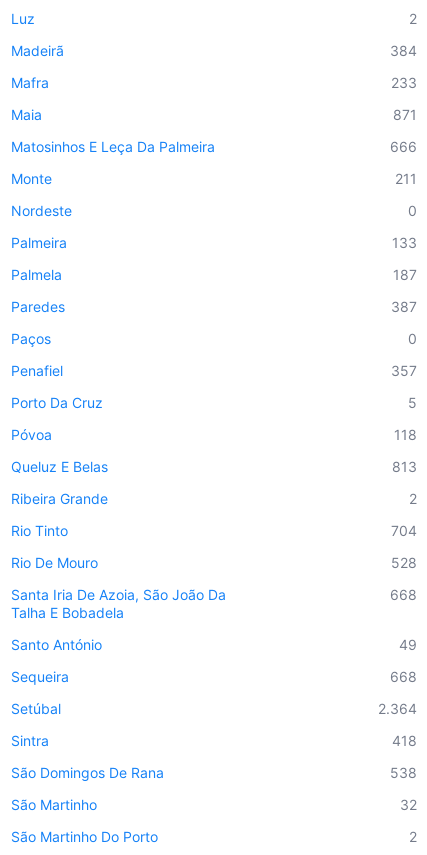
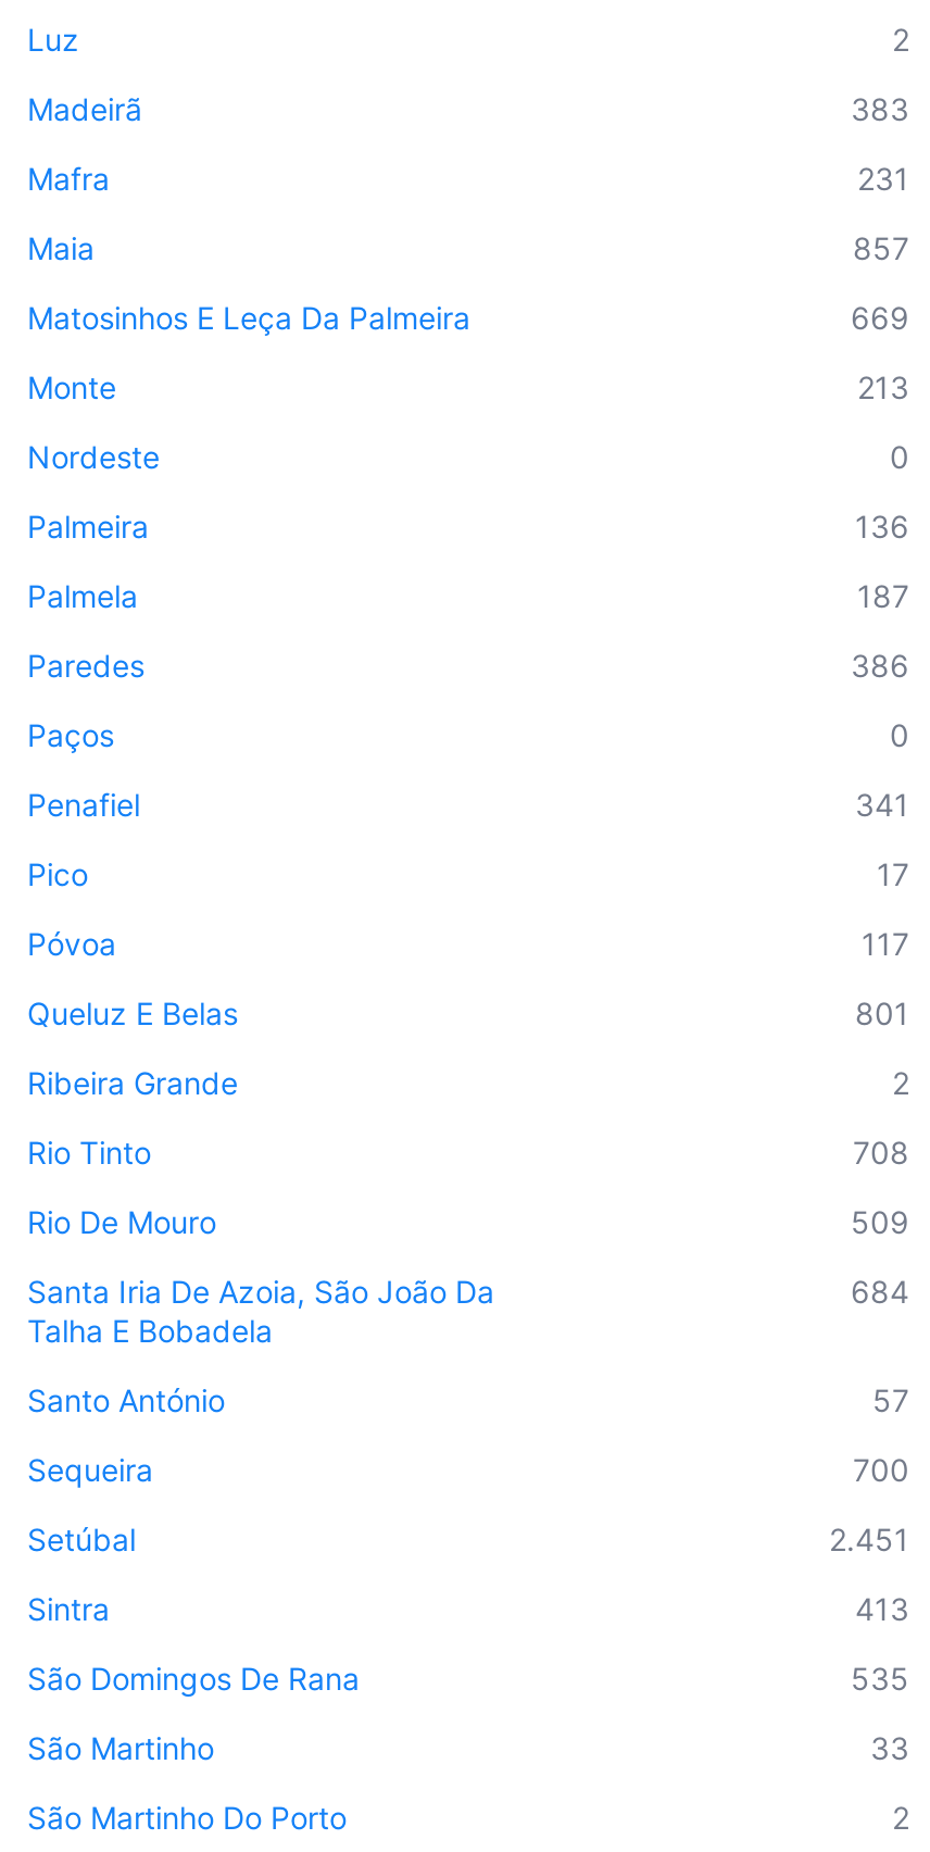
[390,42,417,59] 384 -> [851,89,909,126] 383
[391,74,417,91] 233 -> [857,159,909,196] 231
[393,106,417,123] 871 -> [853,228,909,265] 857
[390,138,417,155] 666 -> [851,298,909,335] 669
[395,170,417,187] 211 -> [857,368,909,405] 213
[392,234,417,251] 133 -> [855,507,909,544] 136
[391,298,417,315] 387 -> [851,646,909,683] 386
[391,362,417,379] 357 -> [855,785,909,822] 341
[11,394,417,411] Porto Da Cruz | 5 -> [27,854,909,891] Pico | 17
[394,426,417,443] 118 -> [862,924,909,961] 117
[392,458,417,475] 813 -> [855,994,909,1031] 801
[391,522,417,539] 704 -> [853,1133,909,1170] 708
[391,554,417,571] 528 -> [851,1202,909,1239] 509
[390,586,417,603] 668 -> [851,1272,909,1309] 684
[399,636,417,653] 49 -> [872,1381,909,1417] 57
[390,668,417,685] 668 -> [853,1450,909,1487] 700
[378,700,417,717] 2.364 -> [829,1520,909,1557] 2.451
[392,732,417,749] 418 -> [855,1589,909,1626] 413
[390,764,417,781] 538 -> [851,1659,909,1696] 535
[400,796,417,813] 32 -> [870,1728,909,1765] 33

